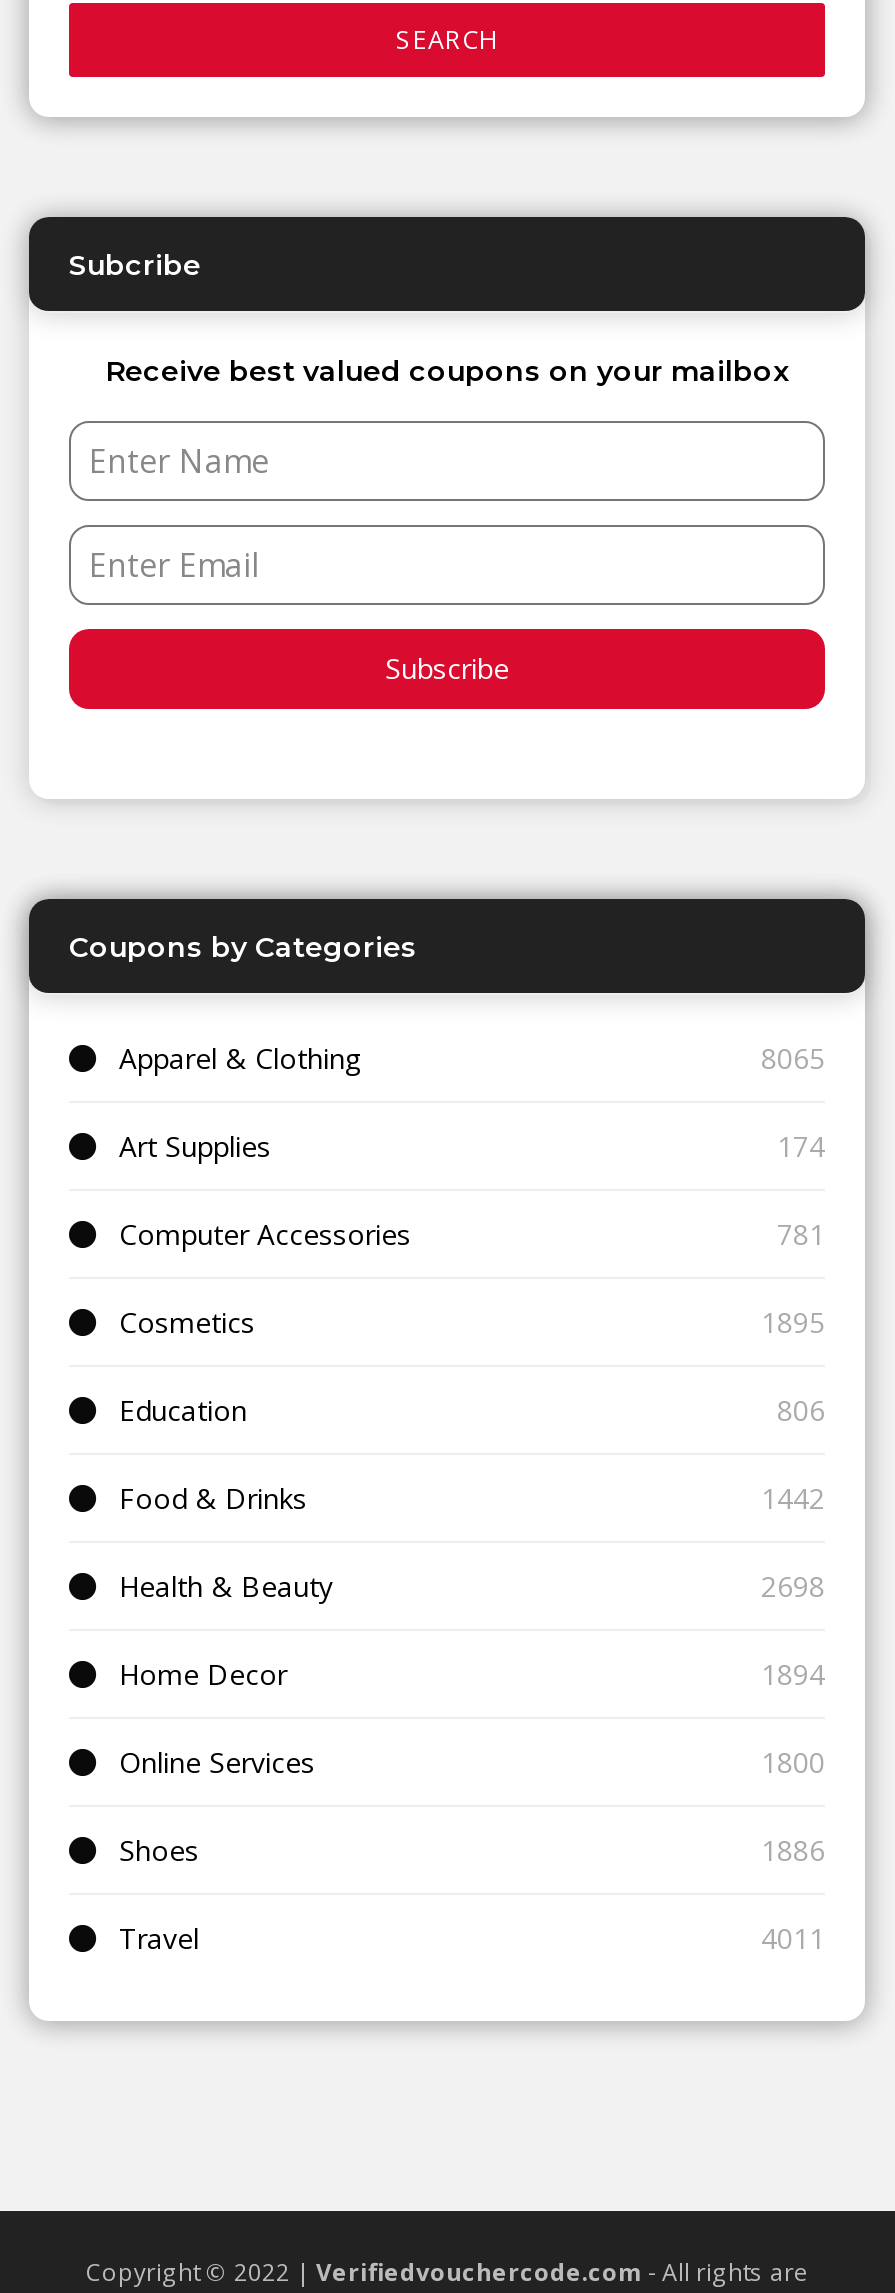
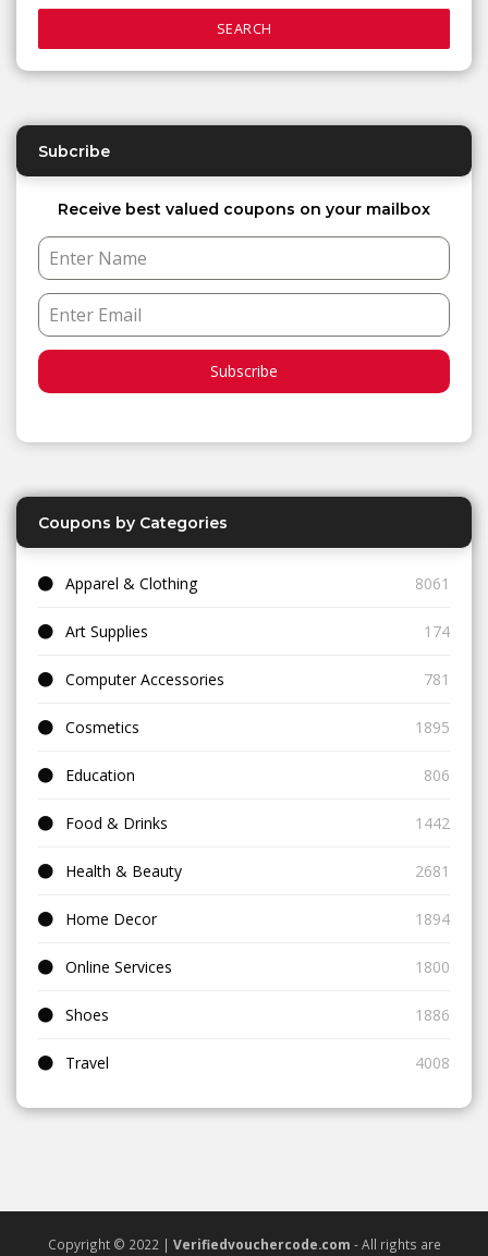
[761,1039,825,1077] 8065 -> [415,573,450,594] 8061
[761,1567,825,1605] 2698 -> [415,861,450,881] 2681
[761,1919,825,1957] 4011 -> [415,1052,450,1073] 4008

